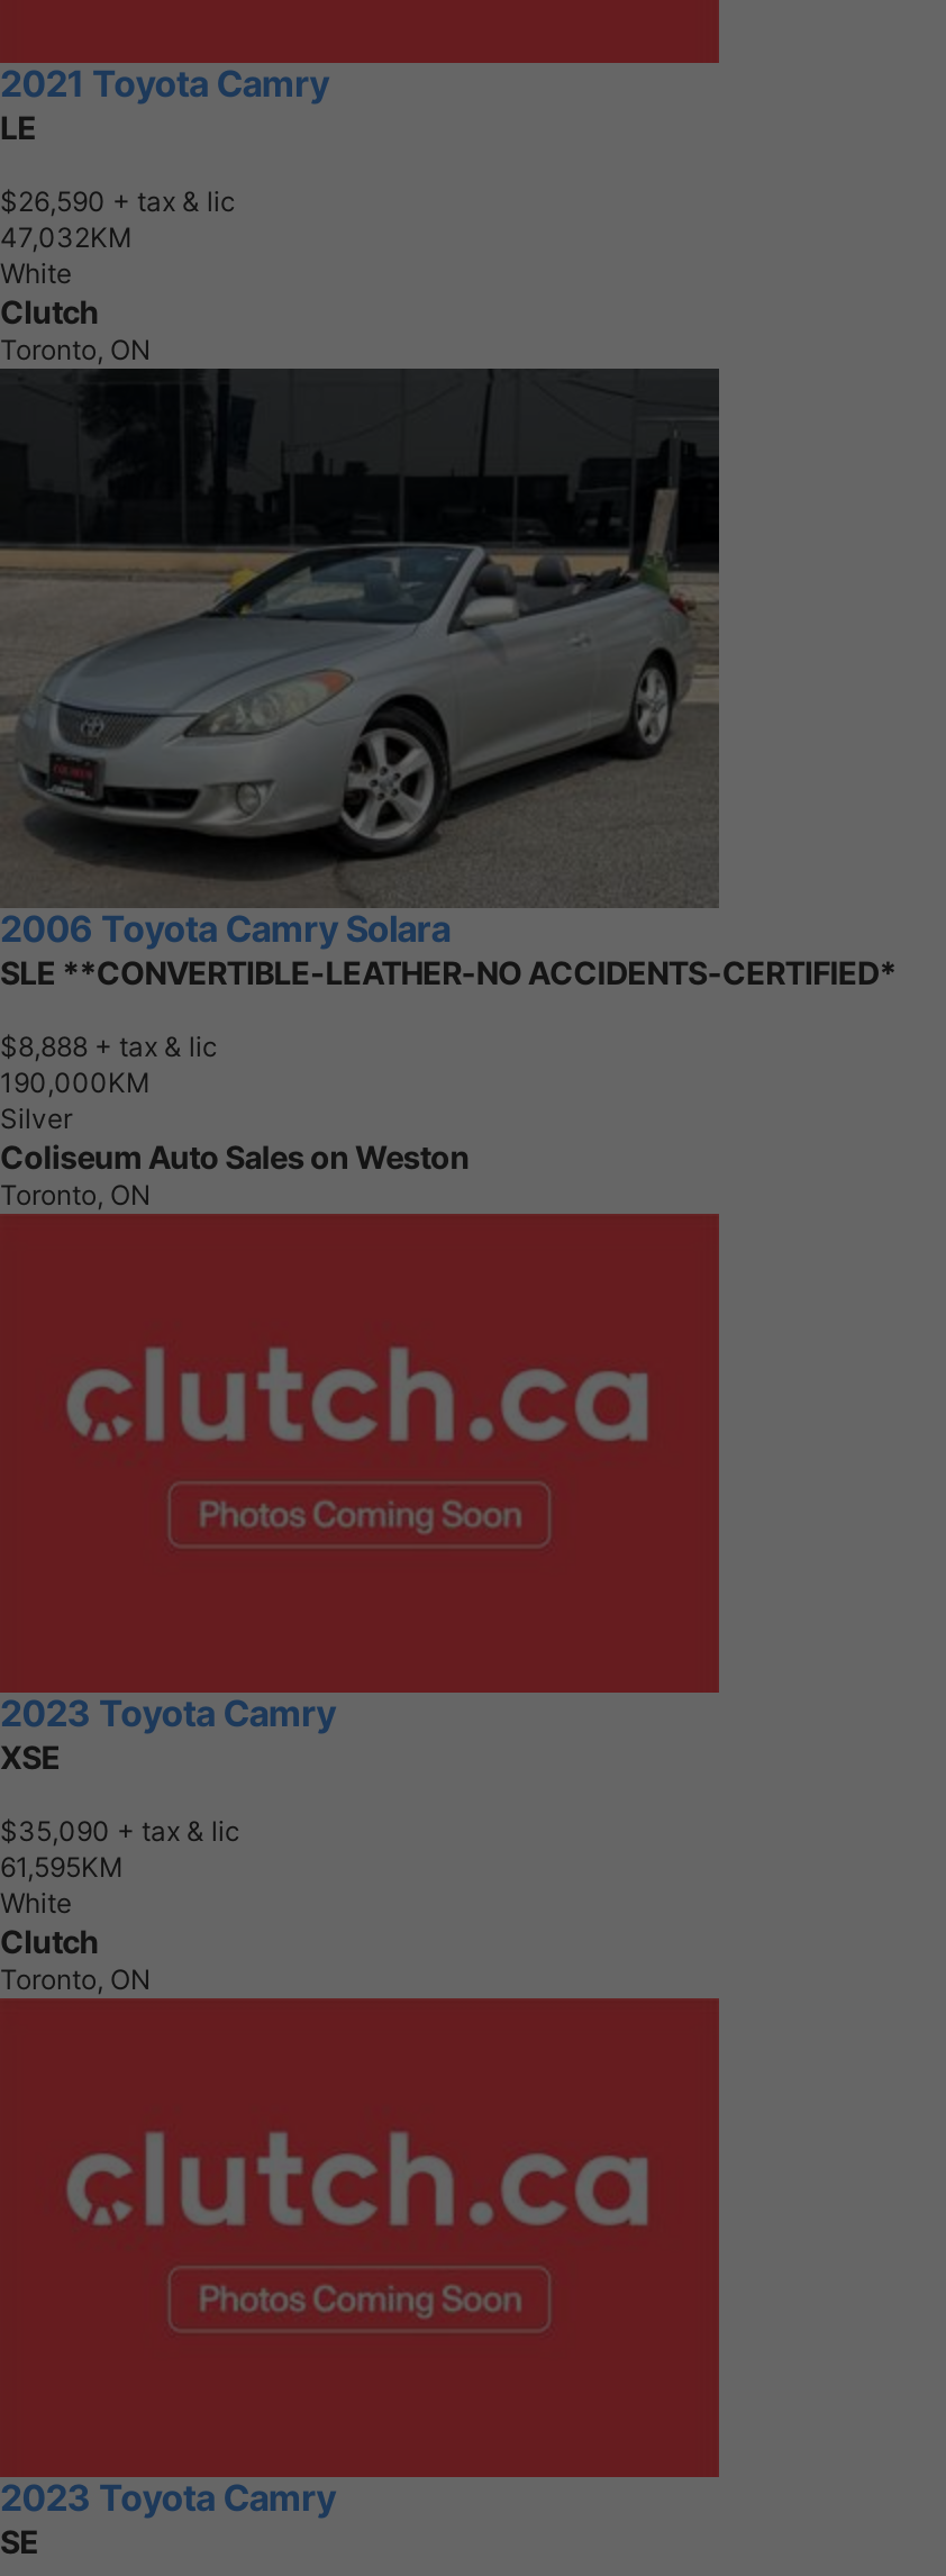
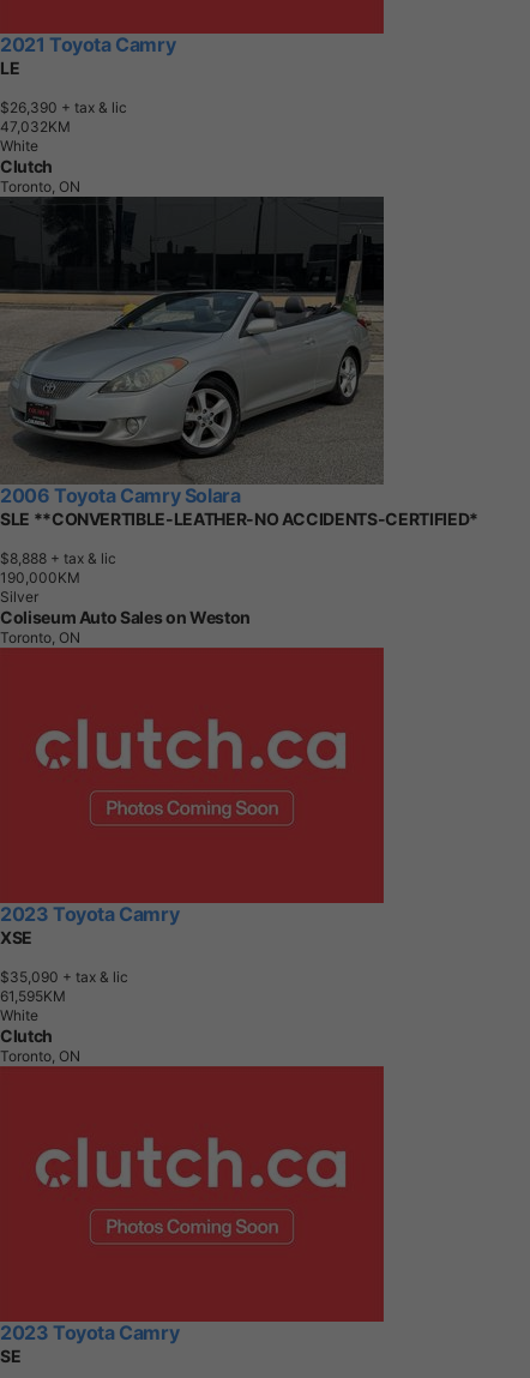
[0,185,236,219] $26,590 + tax & lic -> [0,99,127,117] $26,390 + tax & lic

